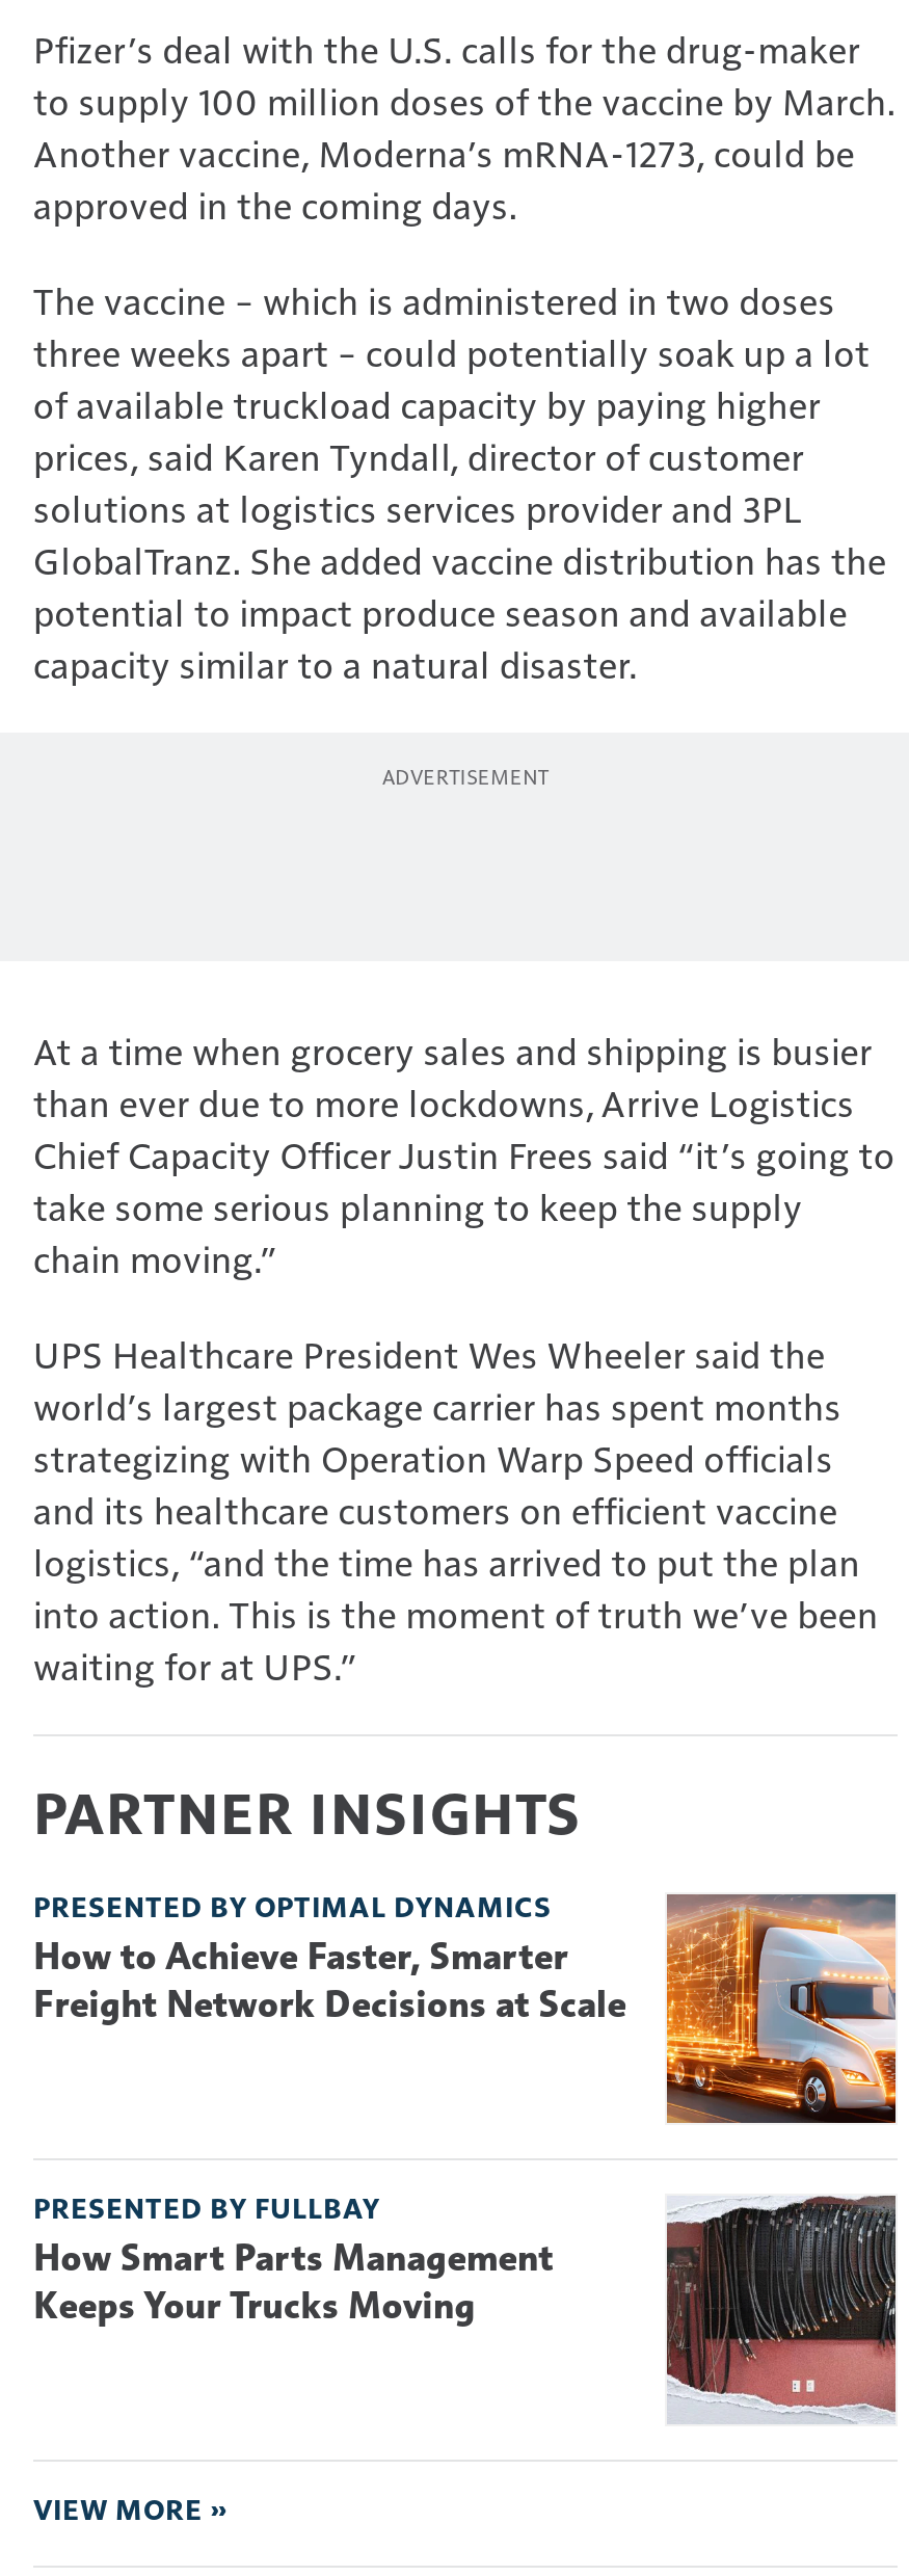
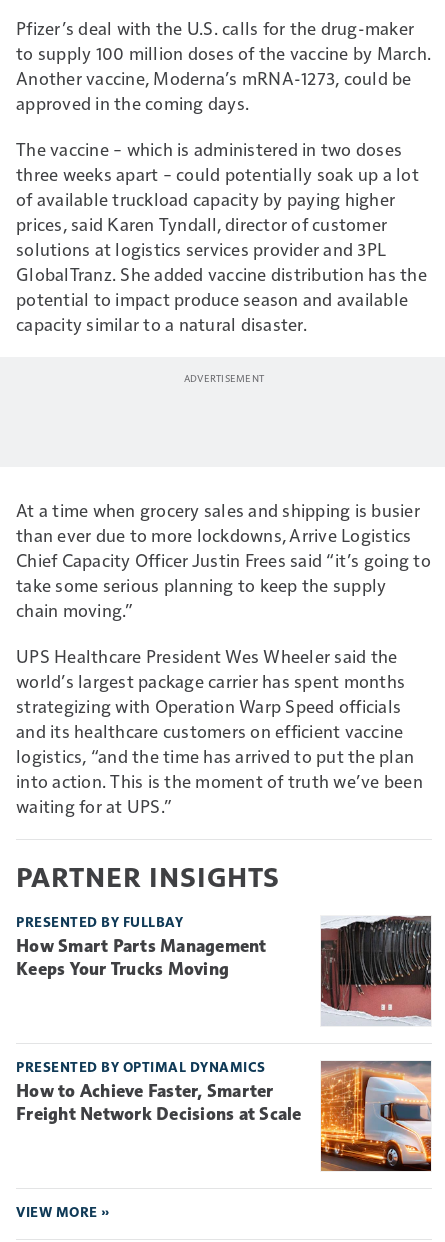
moved [33,1889,898,2125] -> [16,1058,432,1172]: [image] | PRESENTED BY OPTIMAL DYNAMICS | How to Achieve Faster, Smarter | Freight Network Decisions at Scale
moved [33,2190,554,2329] -> [16,913,266,980]: PRESENTED BY FULLBAY | How Smart Parts Management | Keeps Your Trucks Moving

